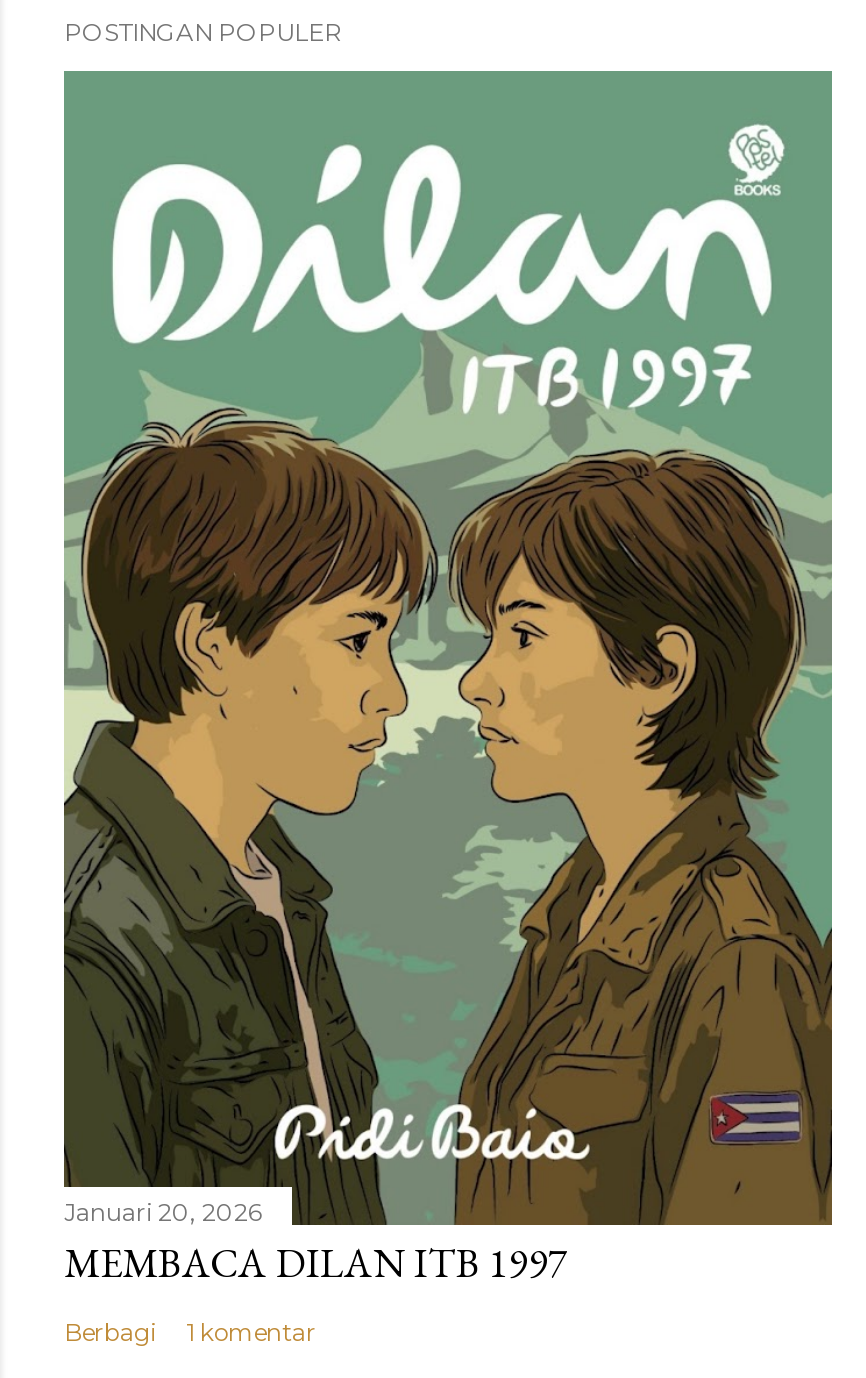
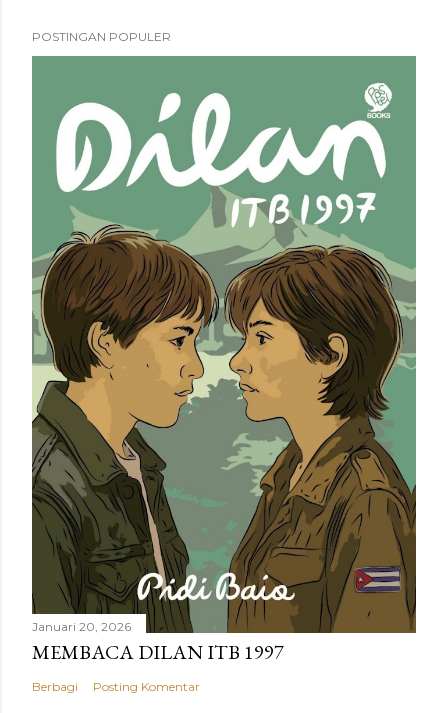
[186,1317,316,1347] 1 komentar -> [93,679,200,694] Posting Komentar

